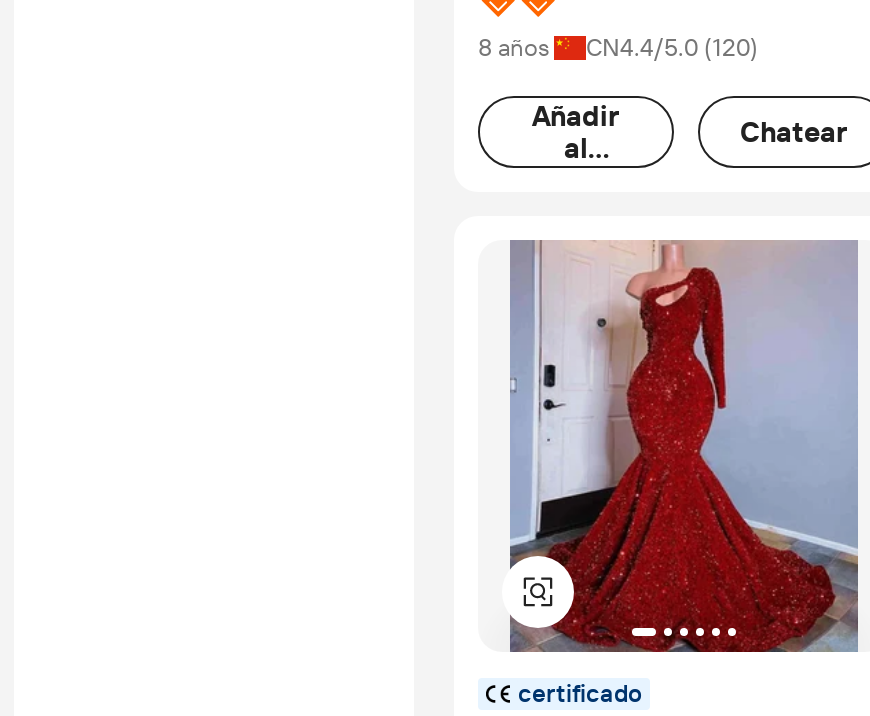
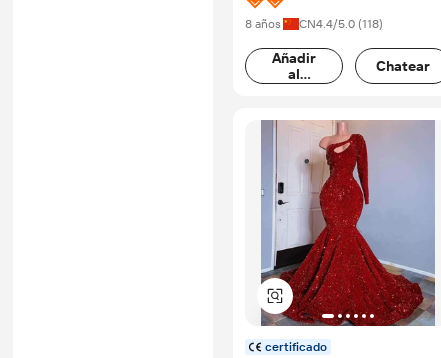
[478,34,758,62] 8 años CN4.4/5.0 (120) -> [245,17,383,31] 8 años CN4.4/5.0 (118)

